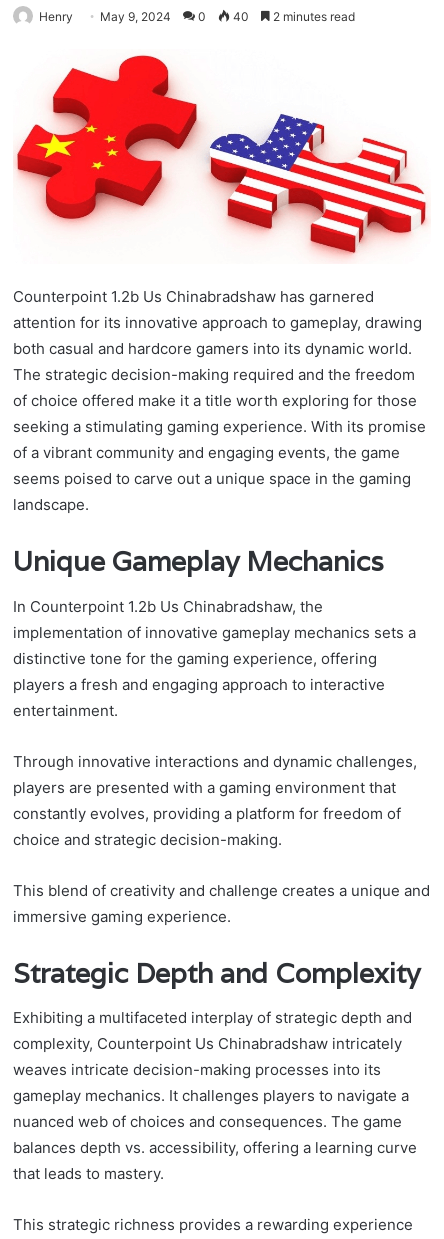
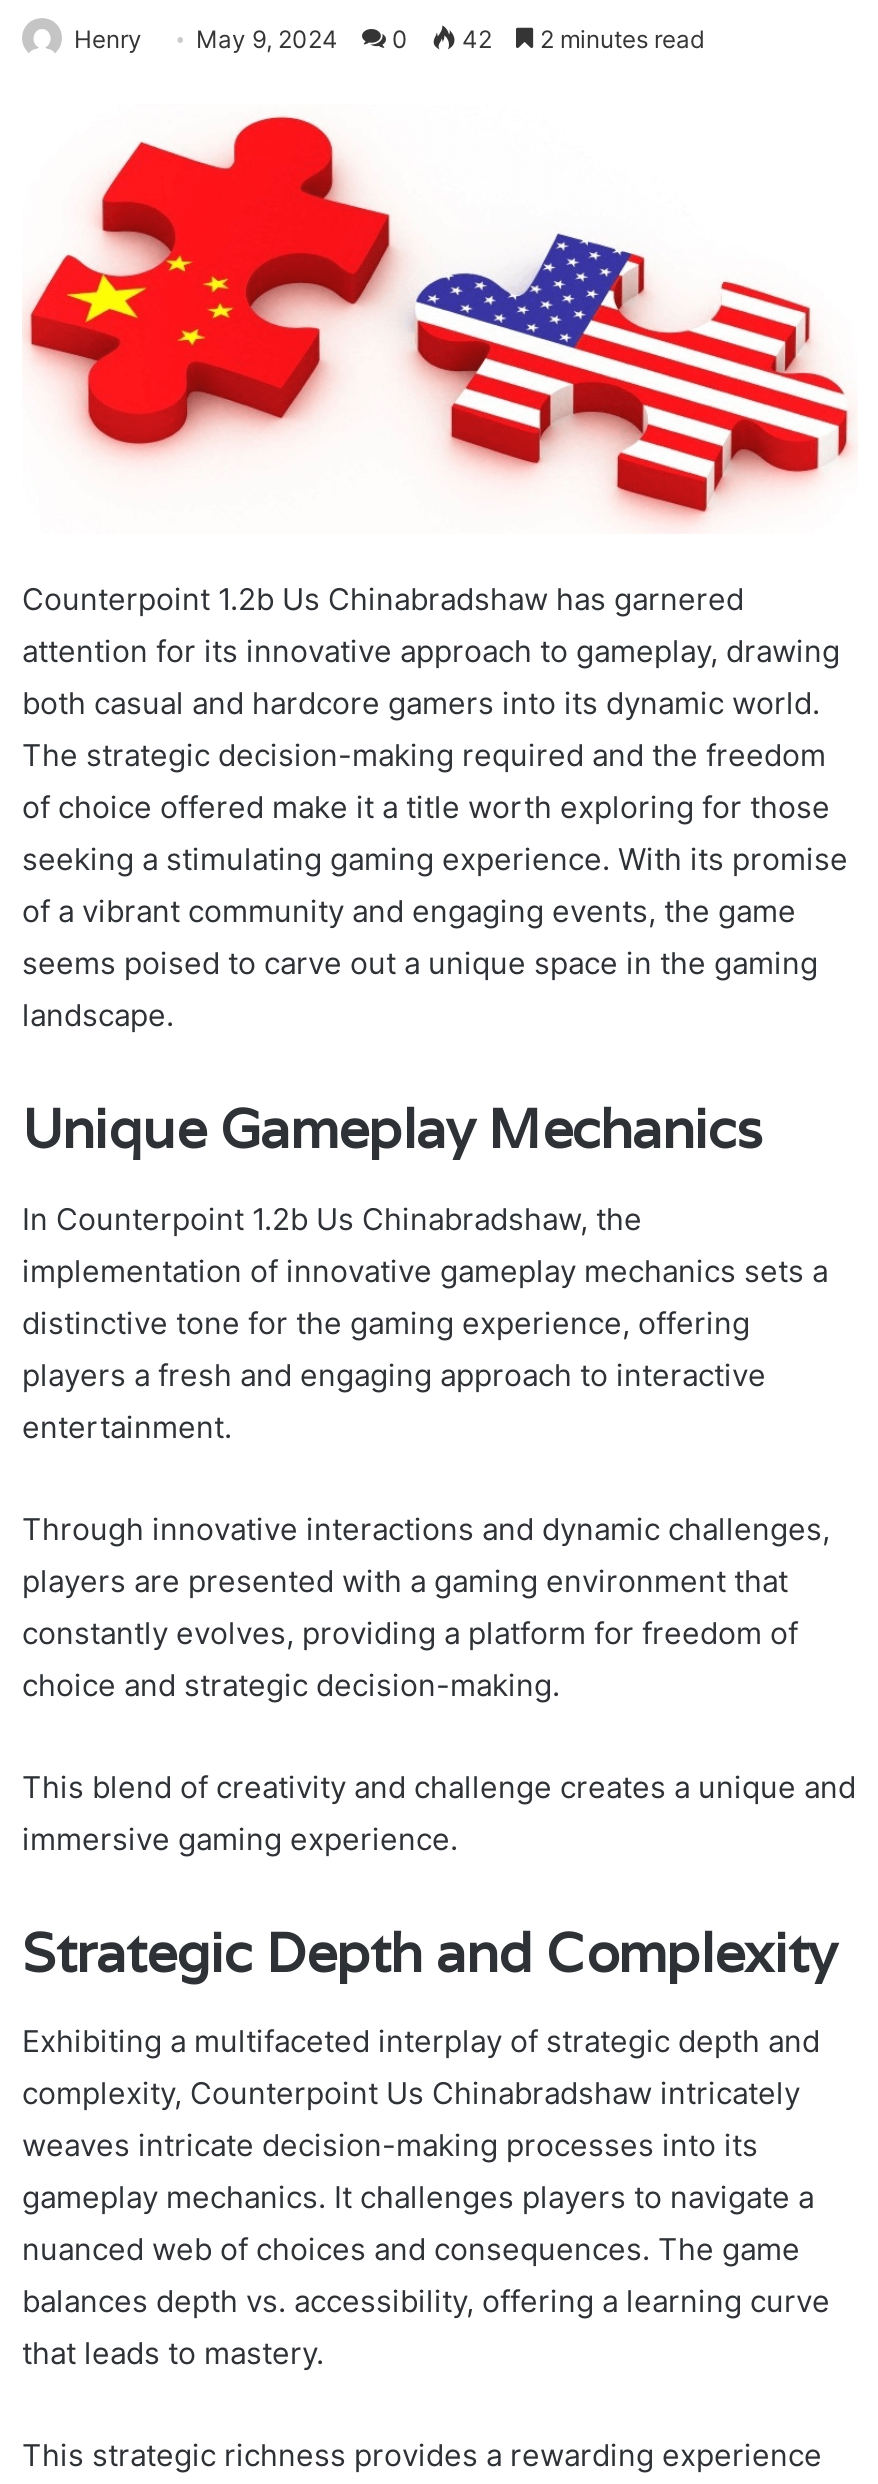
[39,9,355,24] Henry May 9, 2024 0 40 2 minutes read -> [74,25,704,55] Henry May 9, 2024 0 42 2 minutes read

